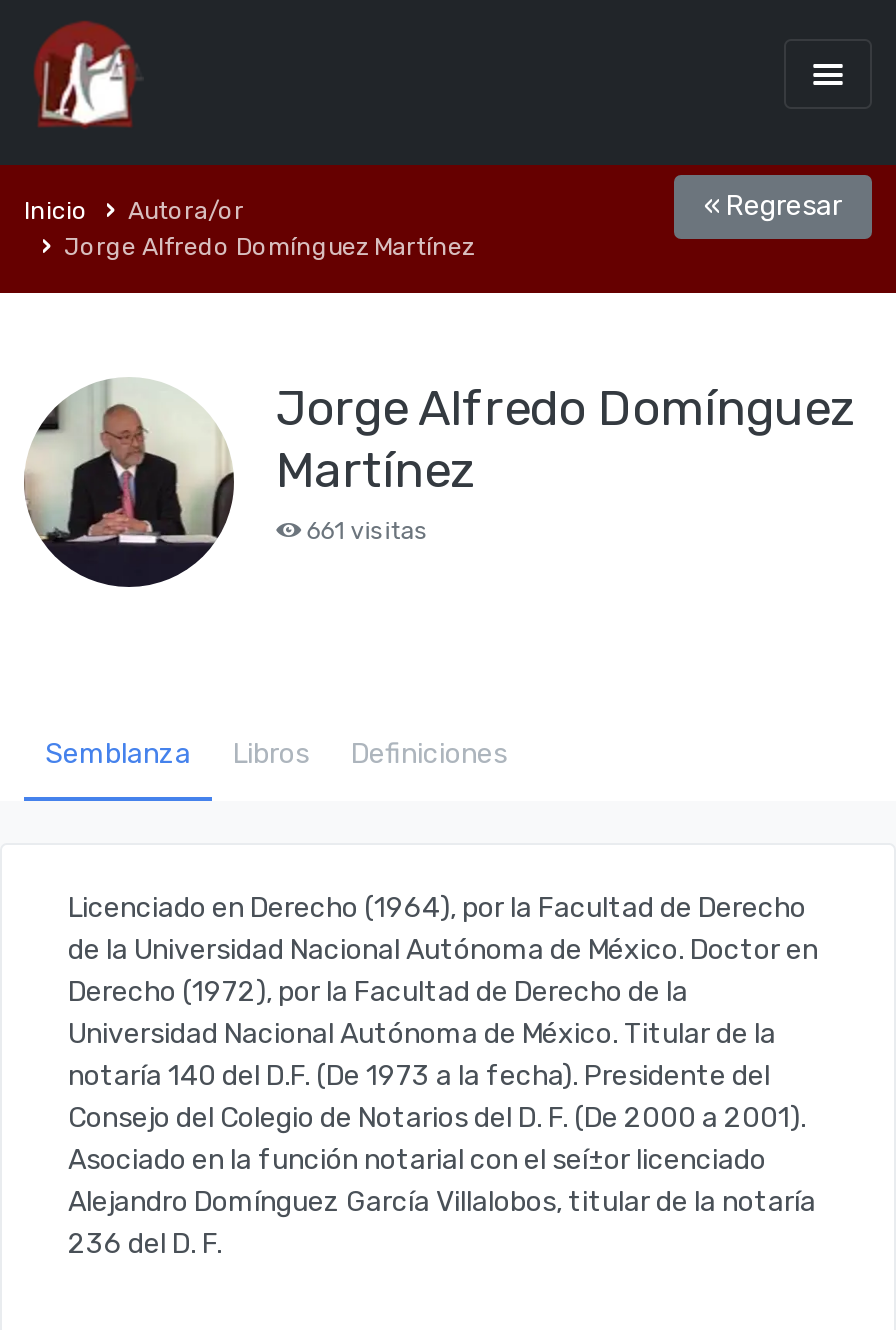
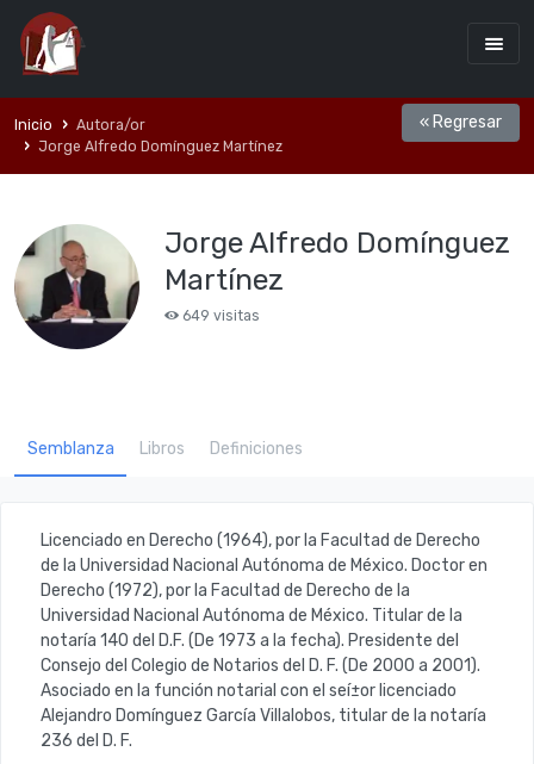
[300,517,428,545] 661 visitas -> [179,308,260,324] 649 visitas

